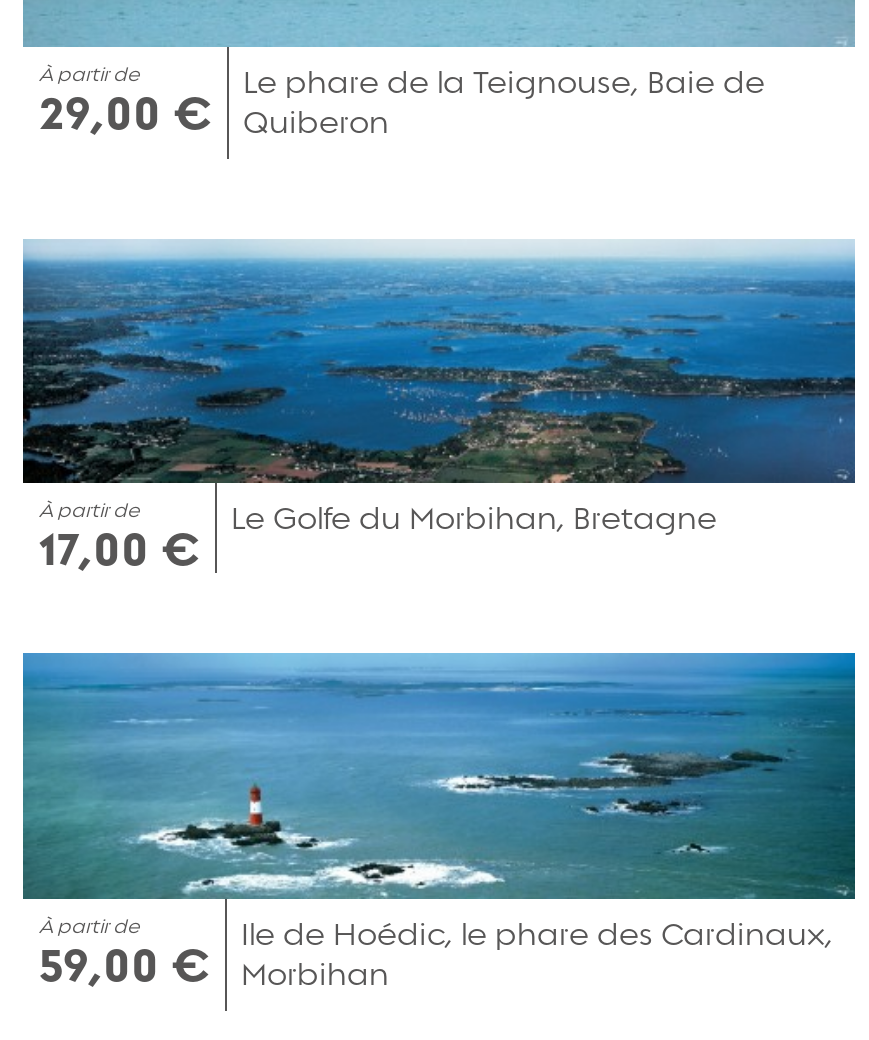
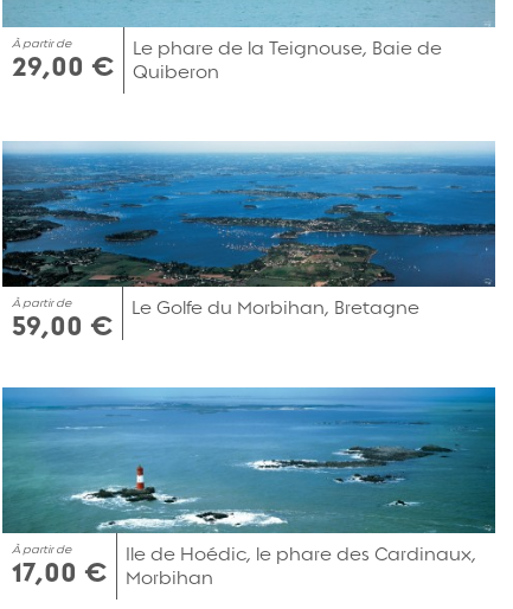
[39,521,199,577] 17,00 € -> [12,309,113,342] 59,00 €
[39,937,389,993] 59,00 € Morbihan -> [12,555,213,589] 17,00 € Morbihan

